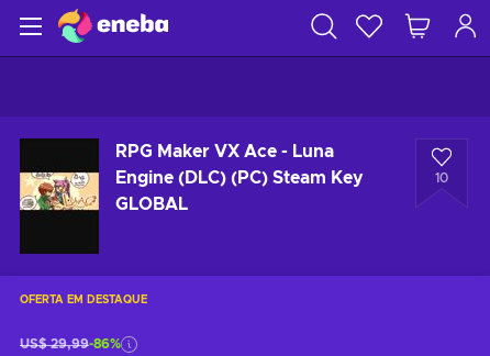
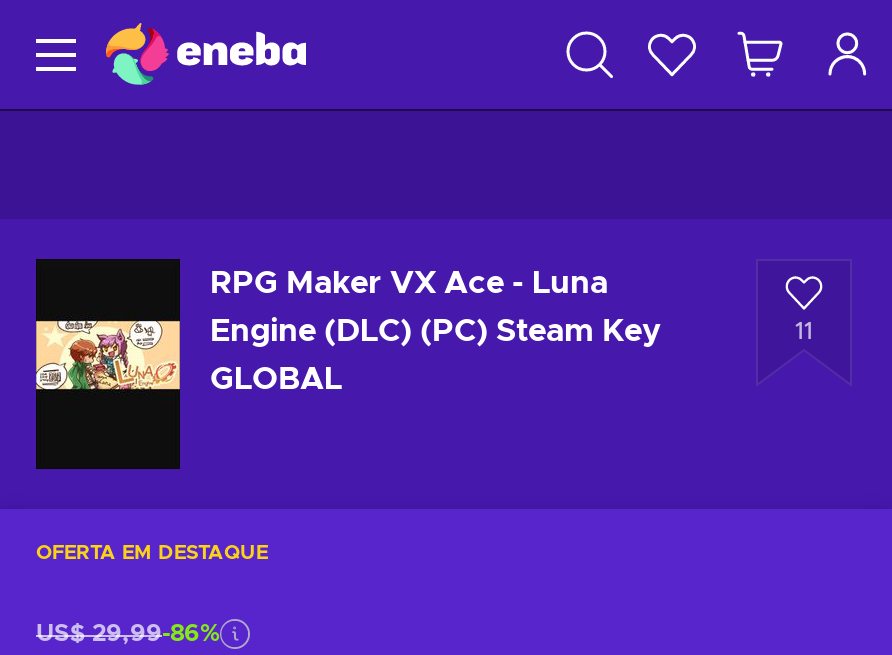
[435,171,448,185] 10 -> [795,320,813,344] 11

